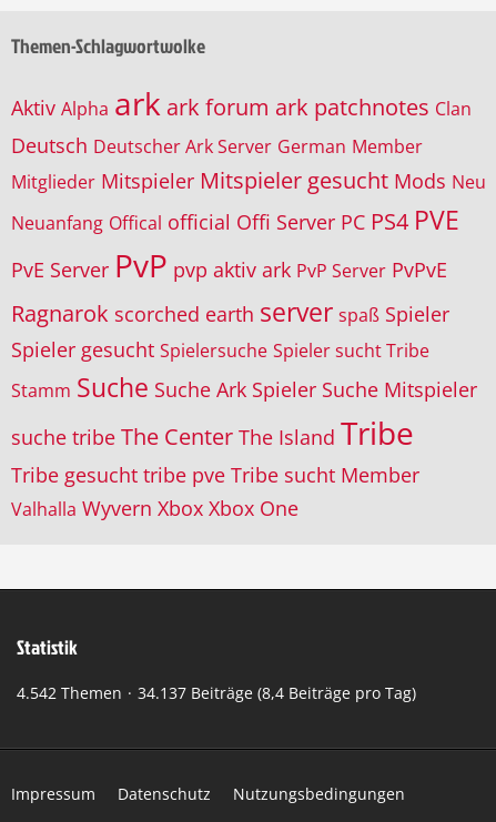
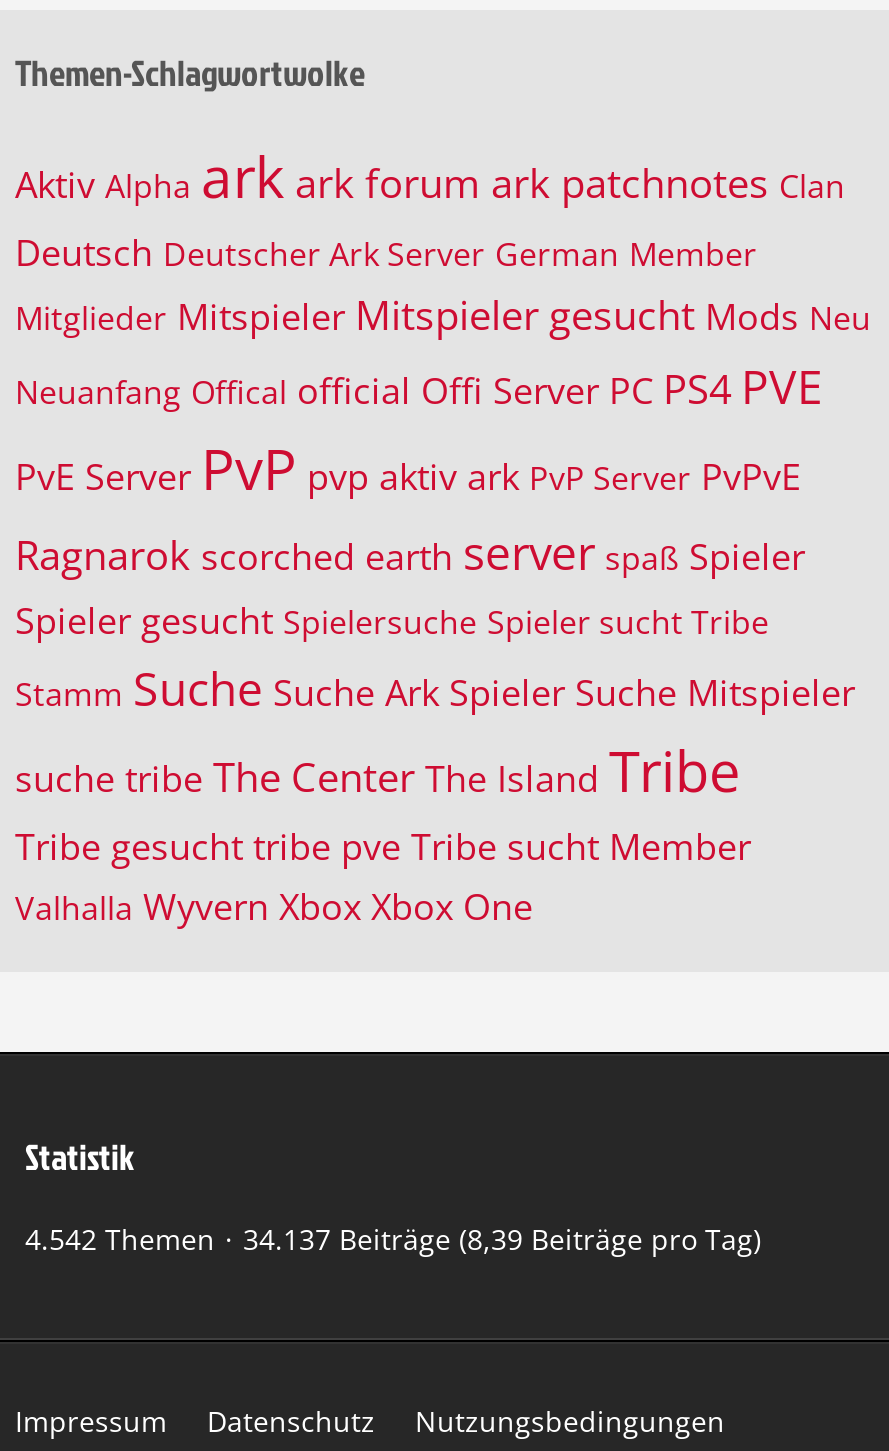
[138,682,416,703] 34.137 Beiträge (8,4 Beiträge pro Tag) -> [243,1220,761,1258] 34.137 Beiträge (8,39 Beiträge pro Tag)

